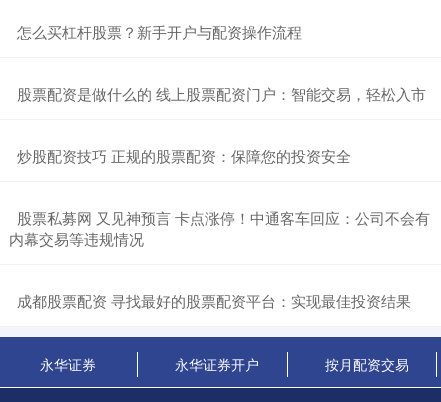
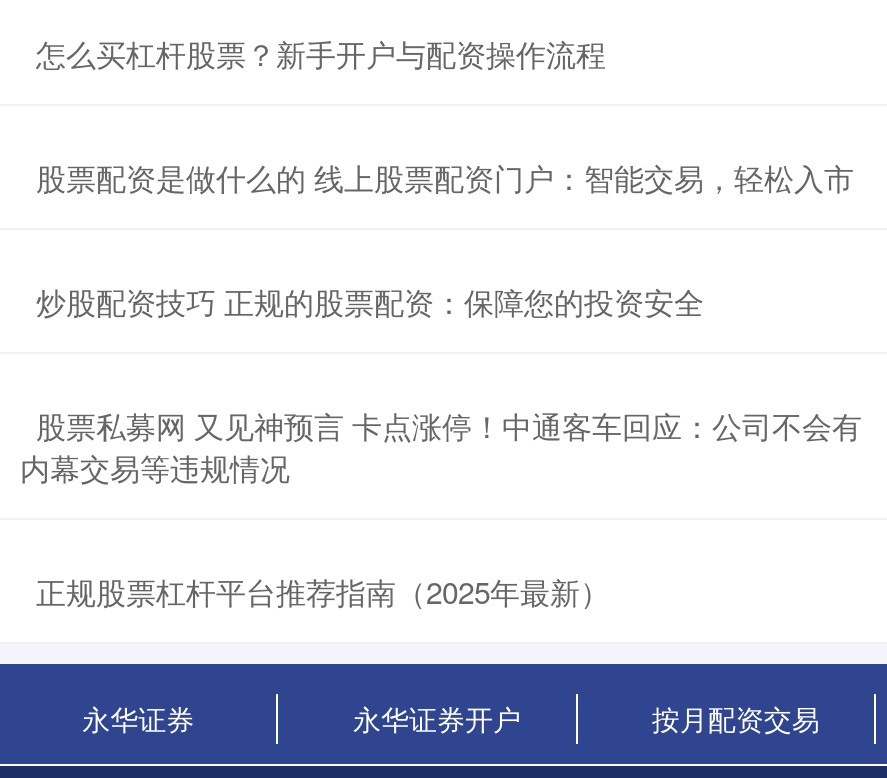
[17,290,411,311] 成都股票配资 寻找最好的股票配资平台：实现最佳投资结果 -> [36,570,610,612] 正规股票杠杆平台推荐指南（2025年最新）

